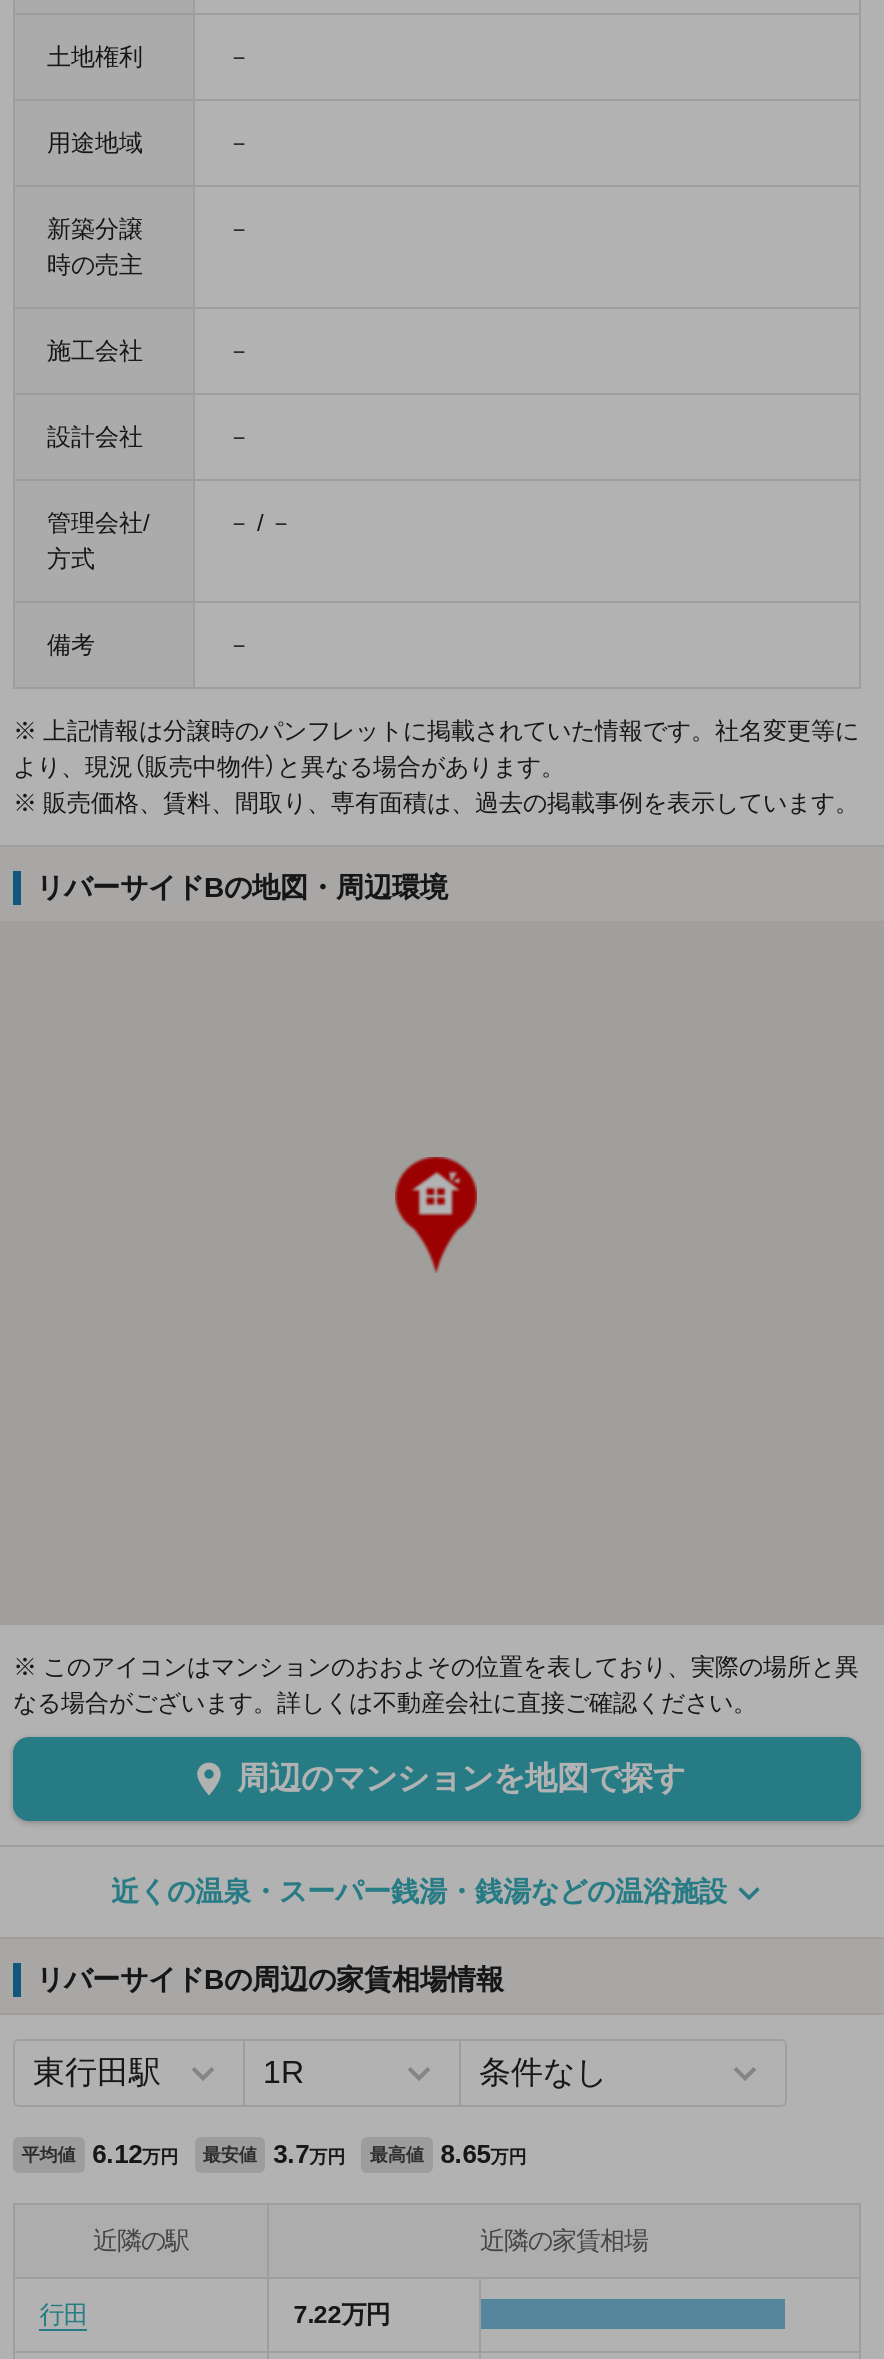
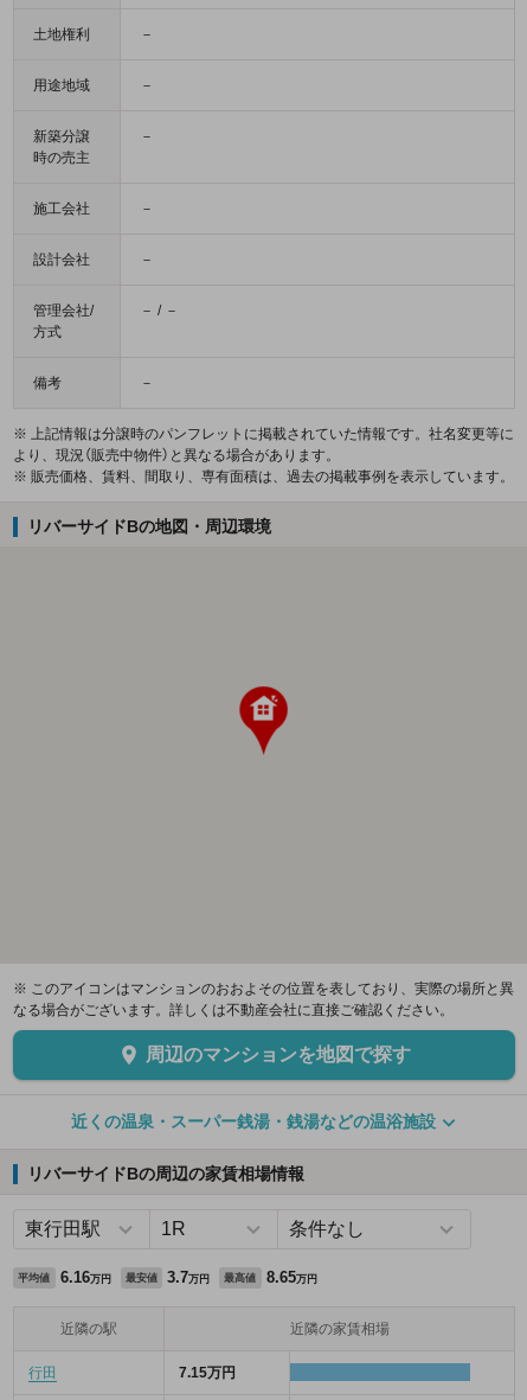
[22,2140,526,2170] 平均値 6.12万円 最安値 3.7万円 最高値 8.65万円 -> [18,1269,317,1287] 平均値 6.16万円 最安値 3.7万円 最高値 8.65万円
[293,2302,389,2330] 7.22万円 -> [179,1365,236,1382] 7.15万円

